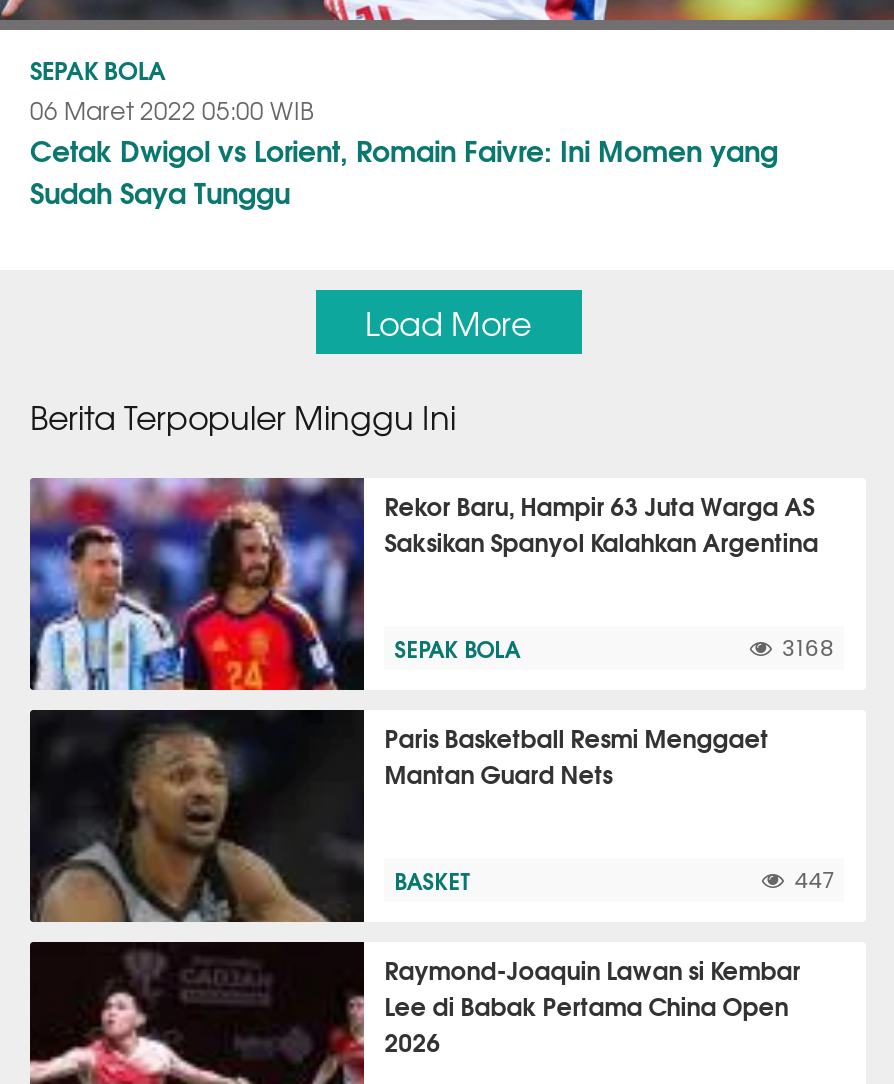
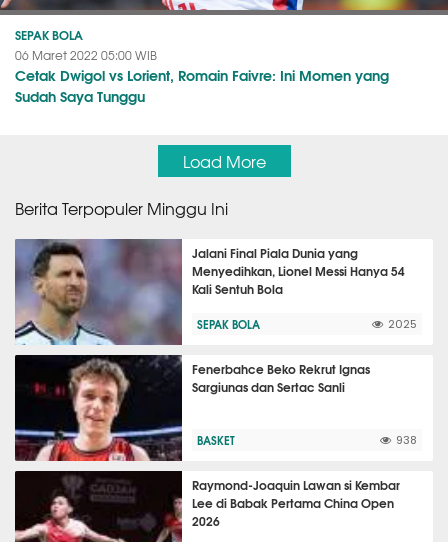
[28,478,818,692] [image] | Rekor Baru, Hampir 63 Juta Warga AS | Saksikan Spanyol Kalahkan Argentina -> [15,239,405,346] [image] | Jalani Final Piala Dunia yang | Menyedihkan, Lionel Messi Hanya 54 | Kali Sentuh Bola
[782,638,834,660] 3168 -> [388,319,417,330] 2025
[30,712,768,924] [image] | Paris Basketball Resmi Menggaet | Mantan Guard Nets -> [14,355,370,462] [image] | Fenerbahce Beko Rekrut Ignas | Sargiunas dan Sertac Sanli
[794,870,834,892] 447 -> [396,435,417,446] 938

